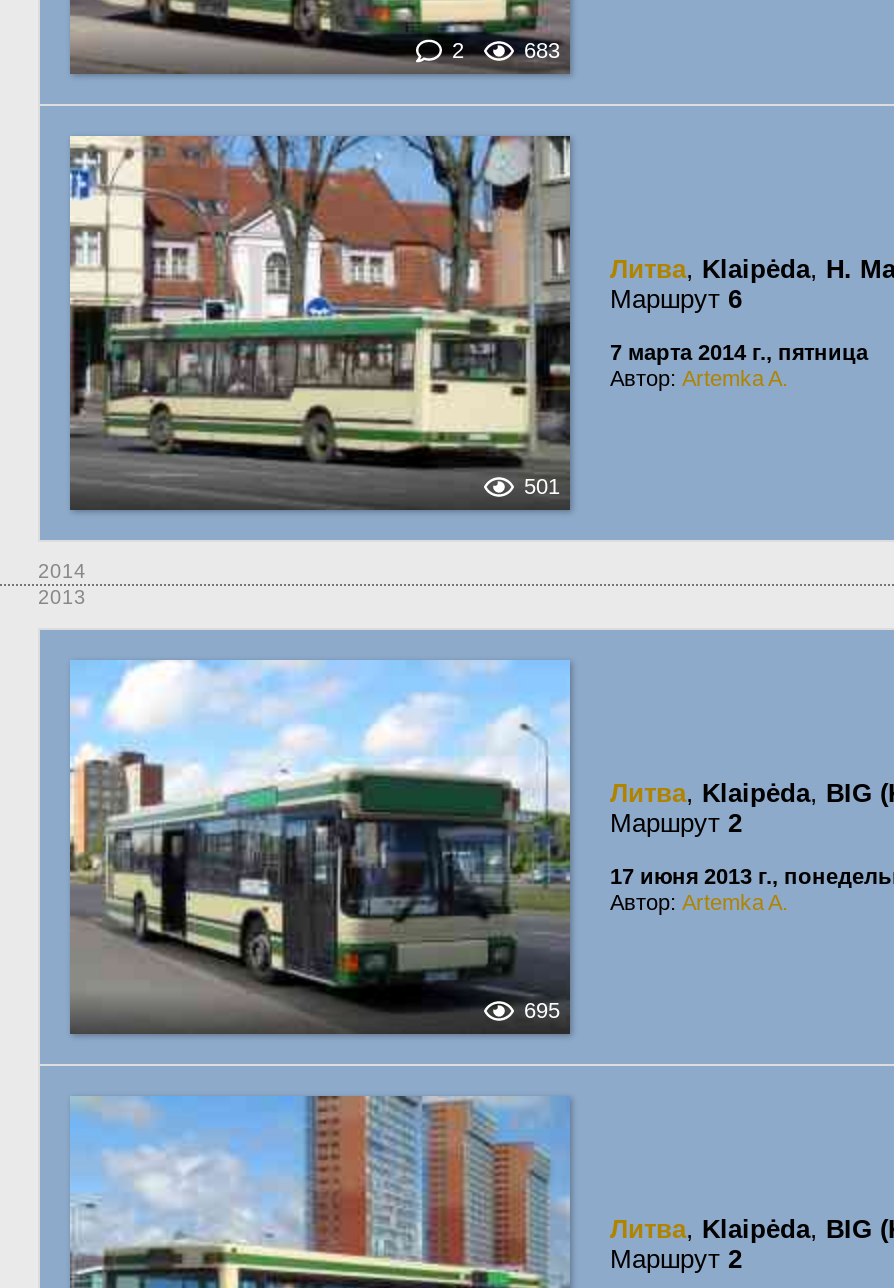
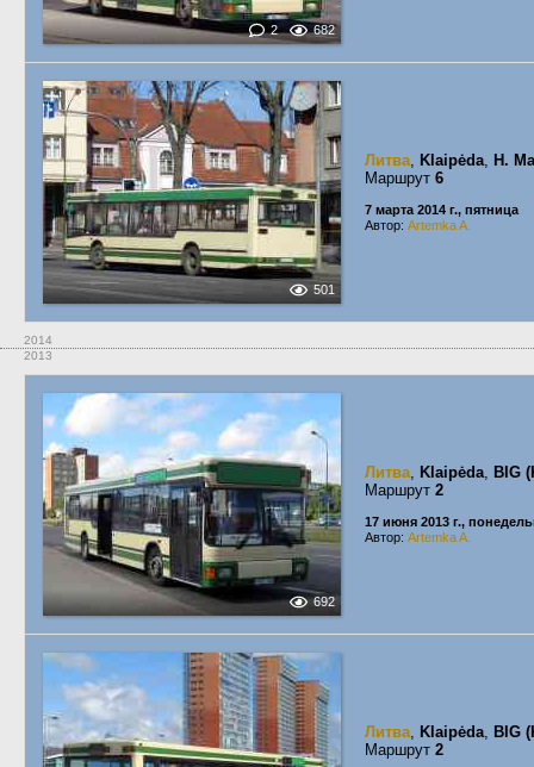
[524,38,560,62] 683 -> [313,23,335,37] 682
[524,998,560,1022] 695 -> [313,594,335,609] 692

